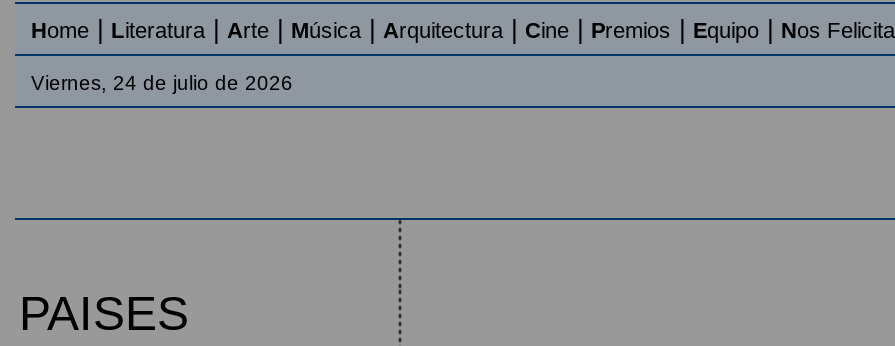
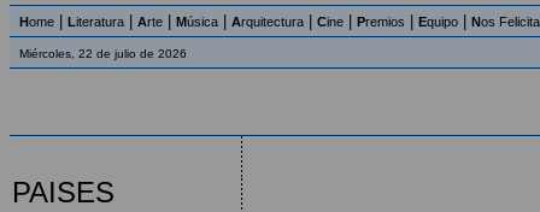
[31,72,293,94] Viernes, 24 de julio de 2026 -> [19,47,187,60] Miércoles, 22 de julio de 2026

